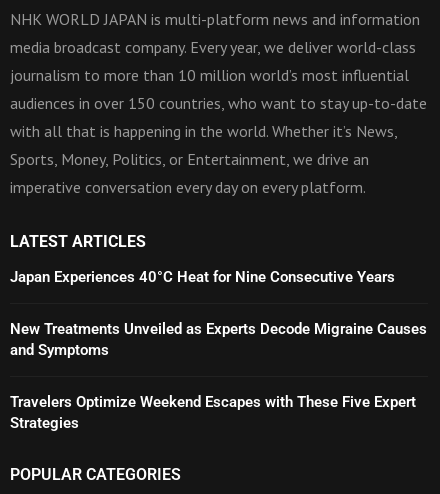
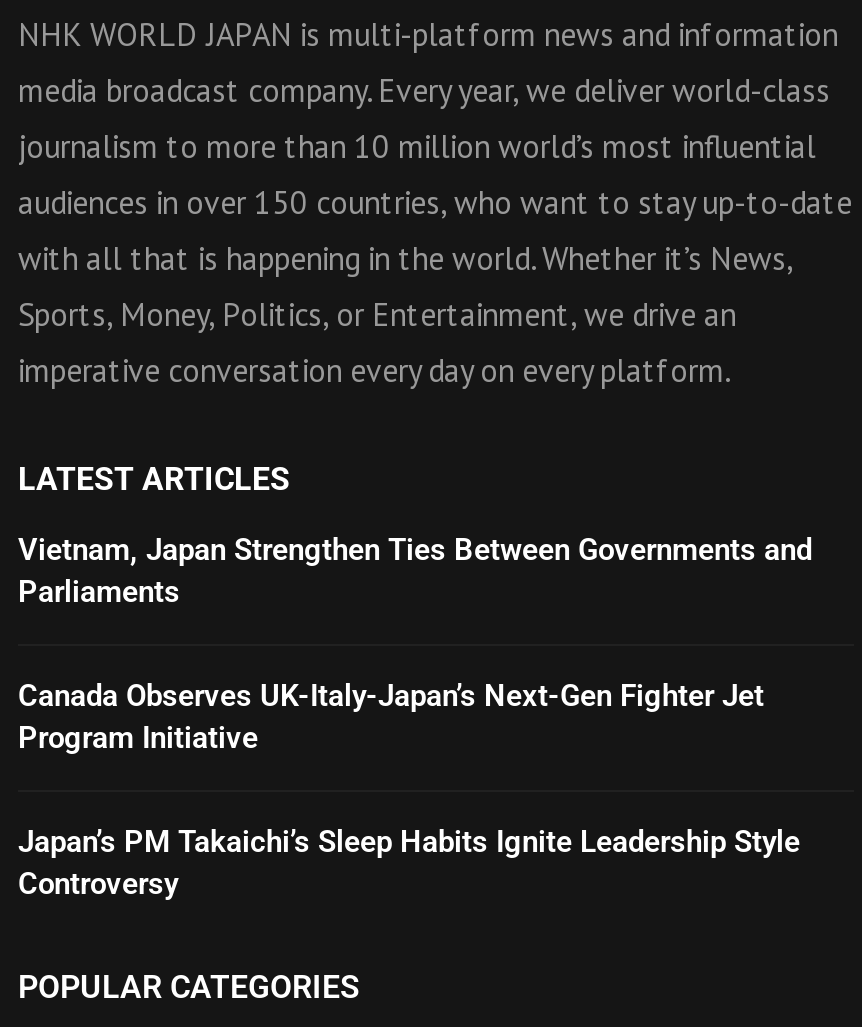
[10,268,395,286] Japan Experiences 40°C Heat for Nine Consecutive Years -> [18,532,812,610] Vietnam, Japan Strengthen Ties Between Governments and | Parliaments
[10,320,427,359] New Treatments Unveiled as Experts Decode Migraine Causes | and Symptoms -> [18,678,764,756] Canada Observes UK-Italy-Japan’s Next-Gen Fighter Jet | Program Initiative
[10,393,416,432] Travelers Optimize Weekend Escapes with These Five Expert | Strategies -> [18,824,800,902] Japan’s PM Takaichi’s Sleep Habits Ignite Leadership Style | Controversy

